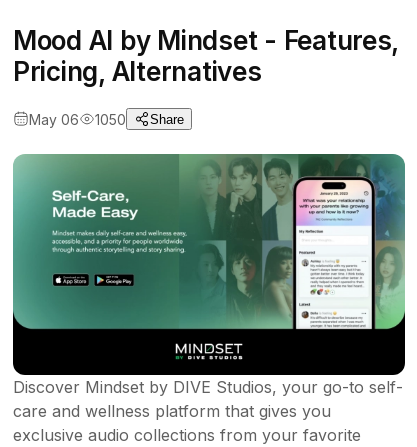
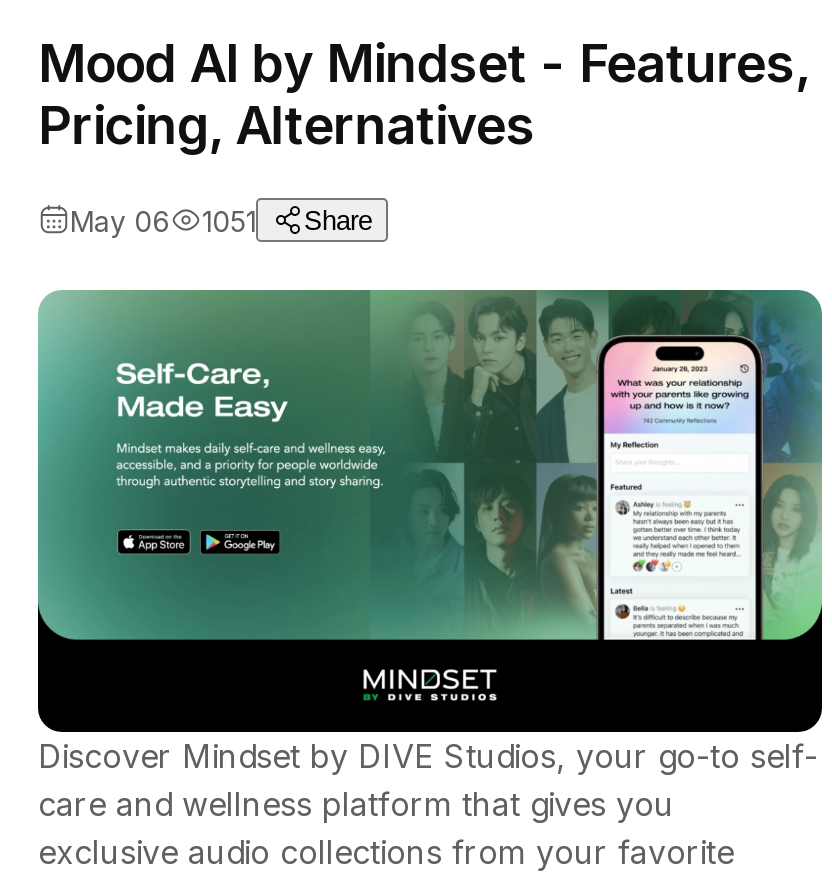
[29,111,184,128] May 06 1050 Share -> [70,203,372,237] May 06 1051 Share

